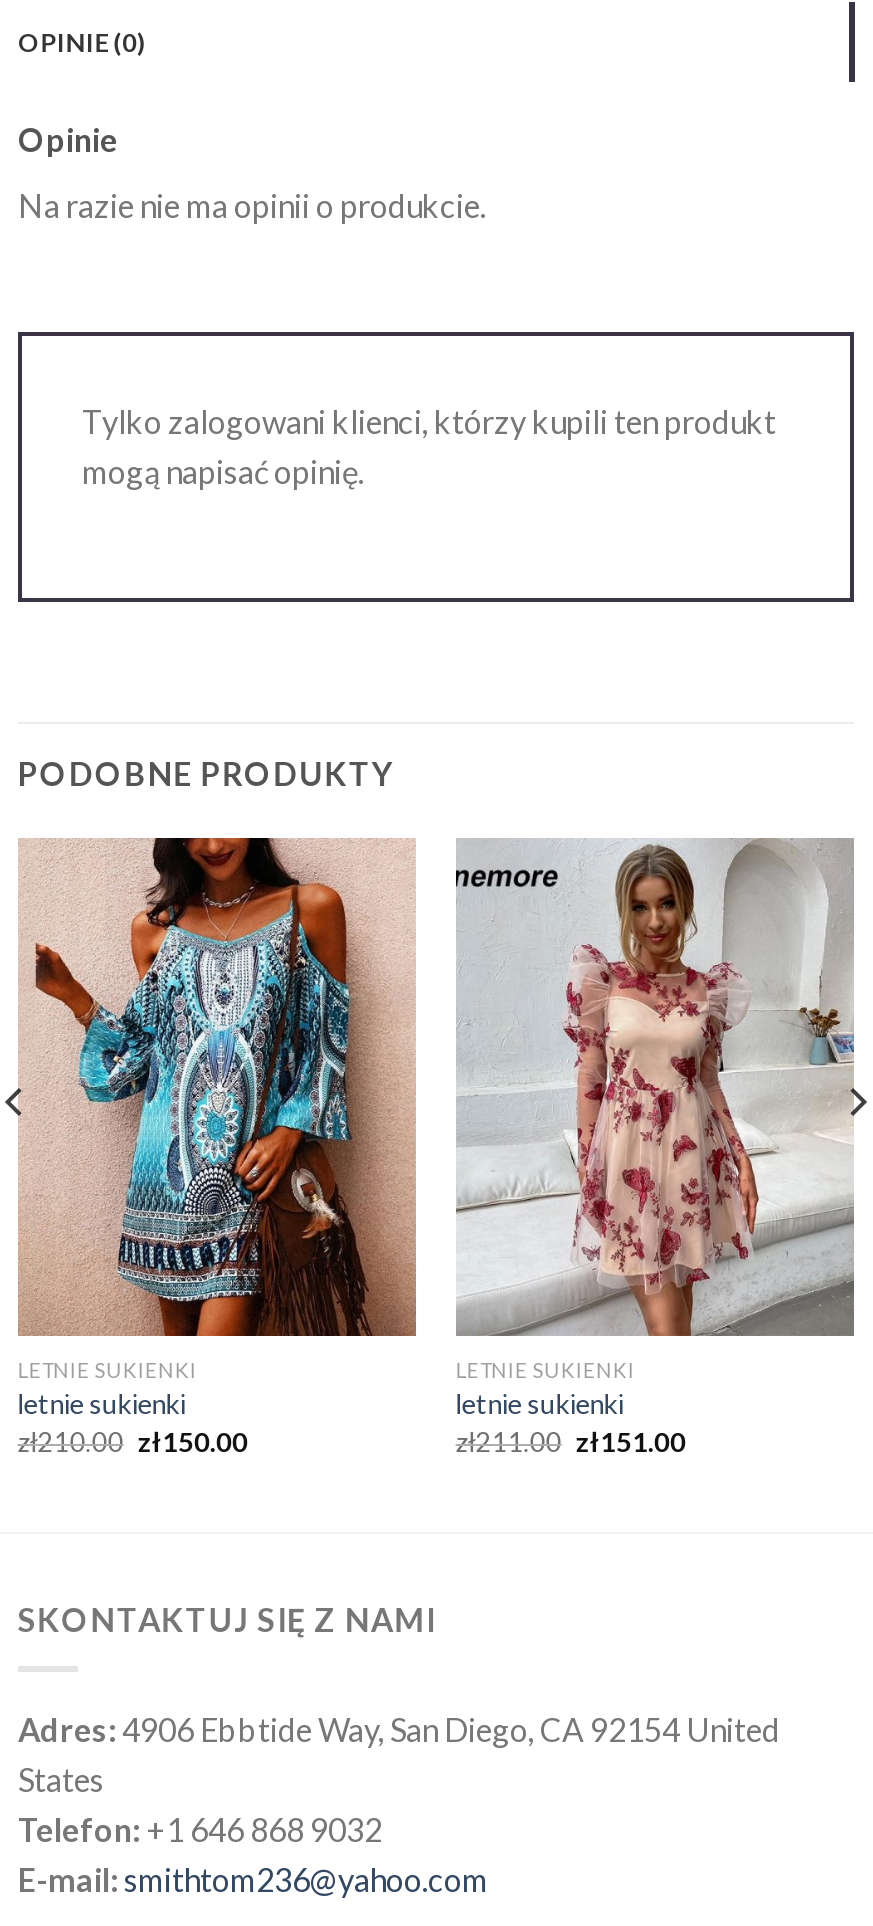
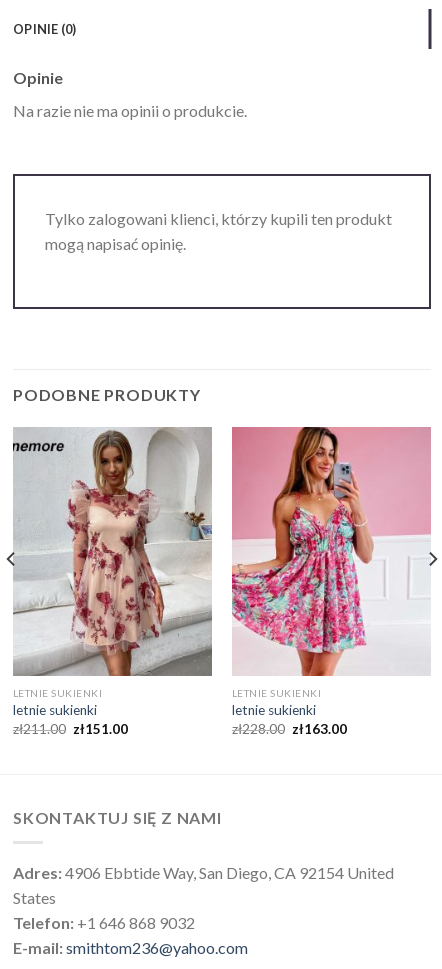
[18,836,416,1338] [image] -> [12,427,213,677] [image]
[454,838,856,1338] [image] -> [231,426,431,677] [image]
[18,1425,248,1457] zł210.00 zł150.00 -> [13,721,128,737] zł211.00 zł151.00
[456,1425,686,1457] zł211.00 zł151.00 -> [232,721,347,737] zł228.00 zł163.00

